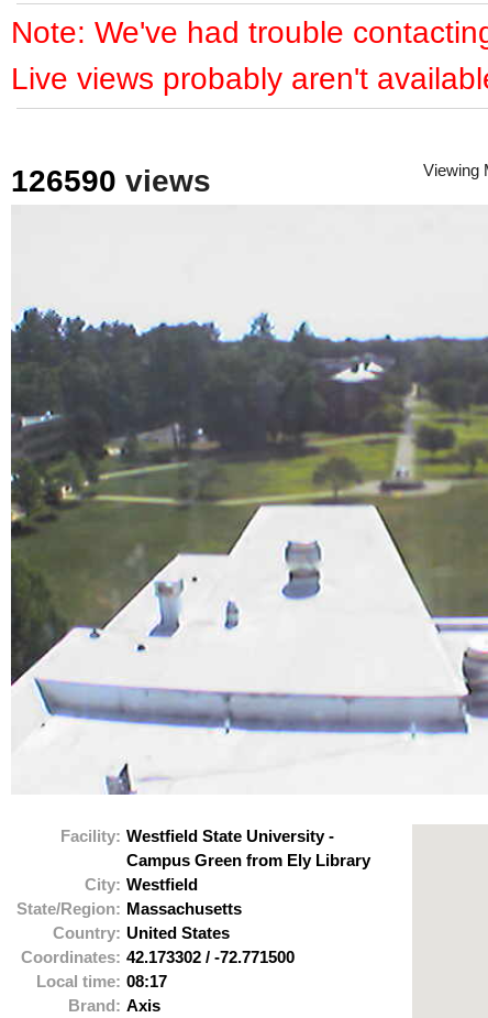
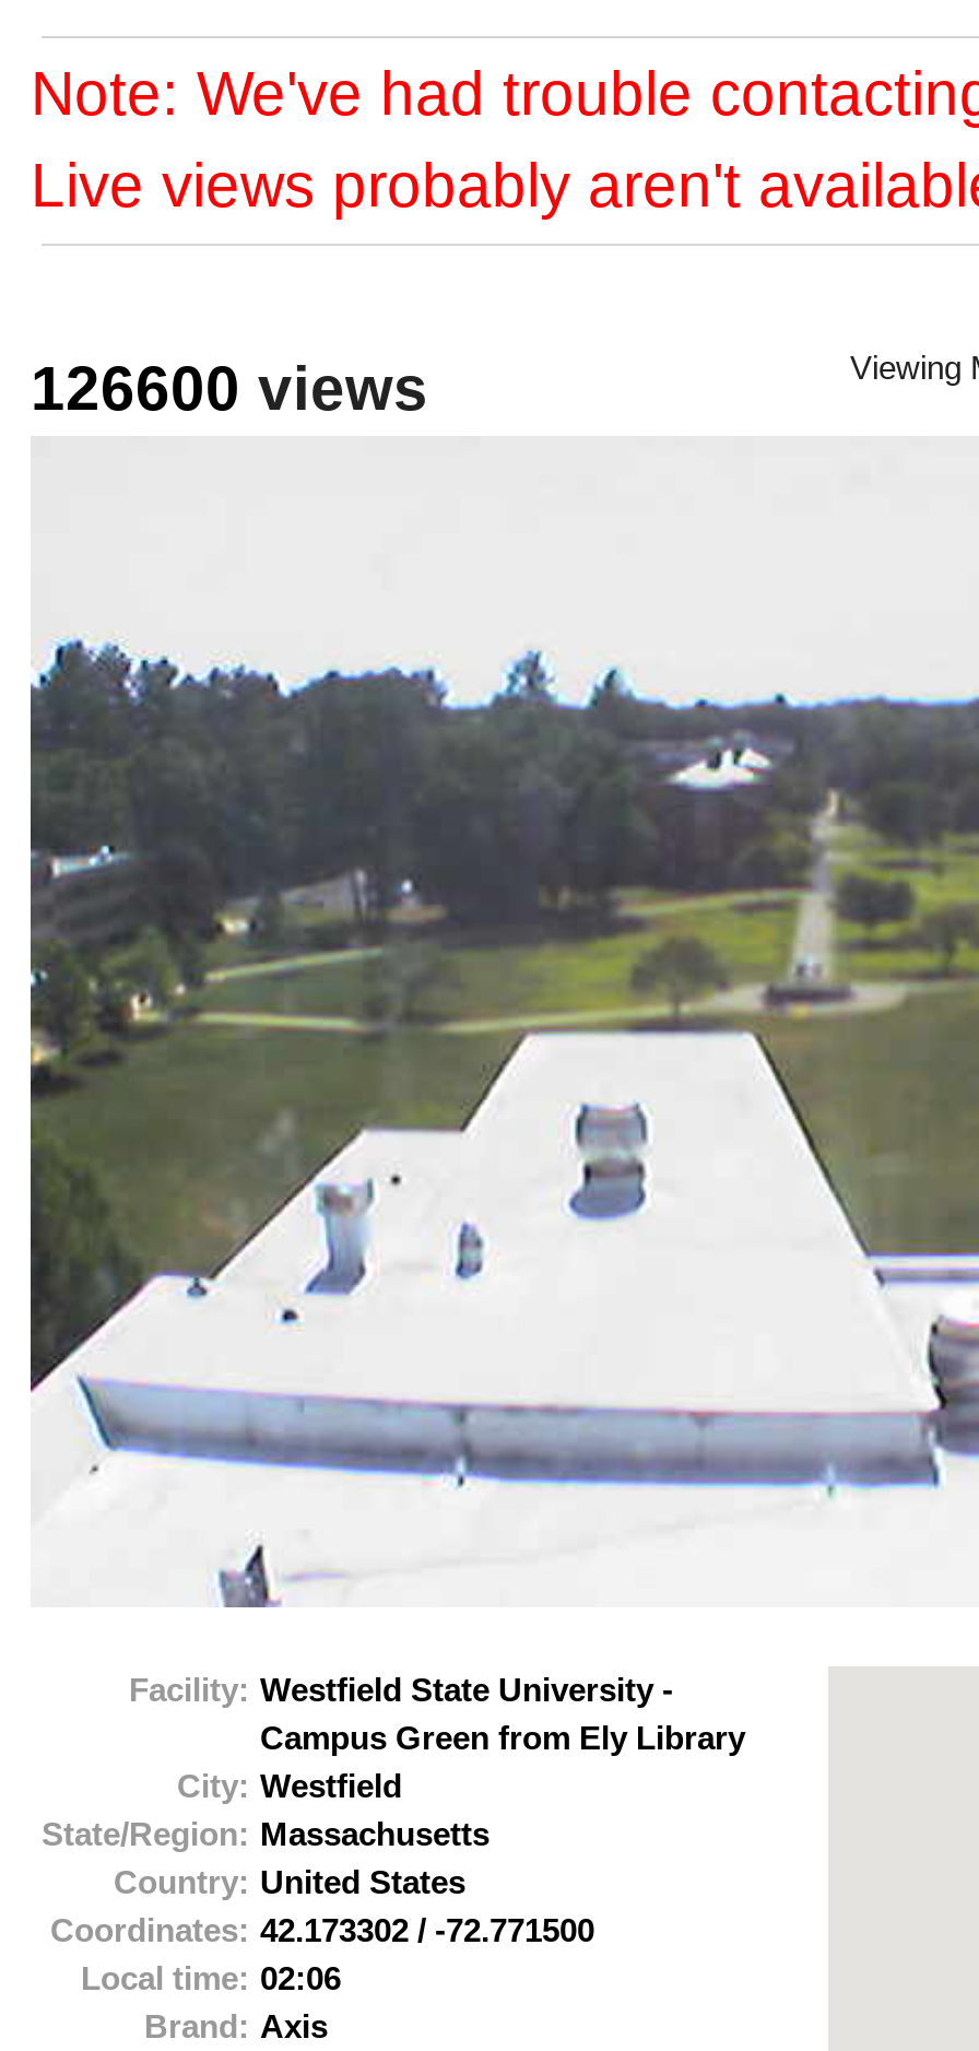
[11,163,211,198] 126590 views -> [31,354,428,422] 126600 views
[36,972,167,990] Local time: 08:17 -> [81,1959,341,1996] Local time: 02:06

